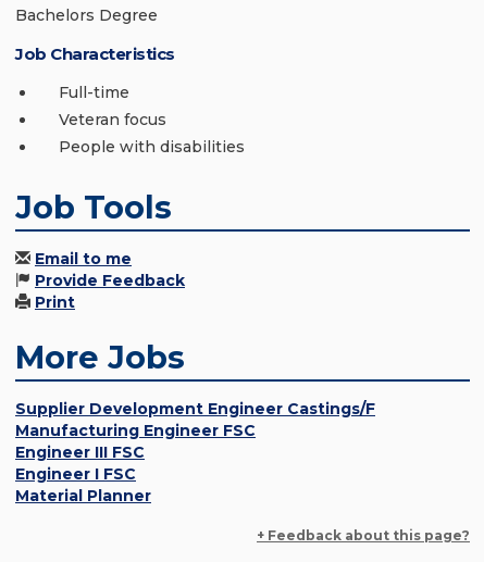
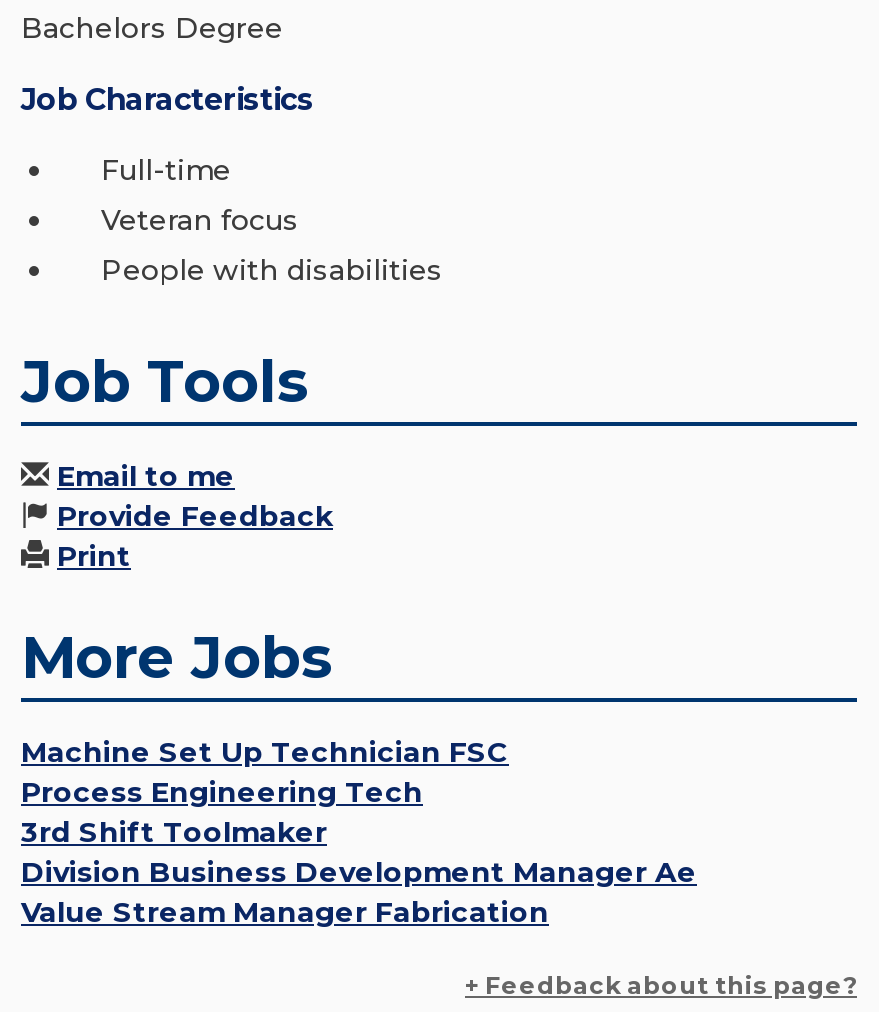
[15,399,375,506] Supplier Development Engineer Castings/F | Manufacturing Engineer FSC | Engineer III FSC | Engineer I FSC | Material Planner -> [21,735,697,931] Machine Set Up Technician FSC | Process Engineering Tech | 3rd Shift Toolmaker | Division Business Development Manager Ae | Value Stream Manager Fabrication

